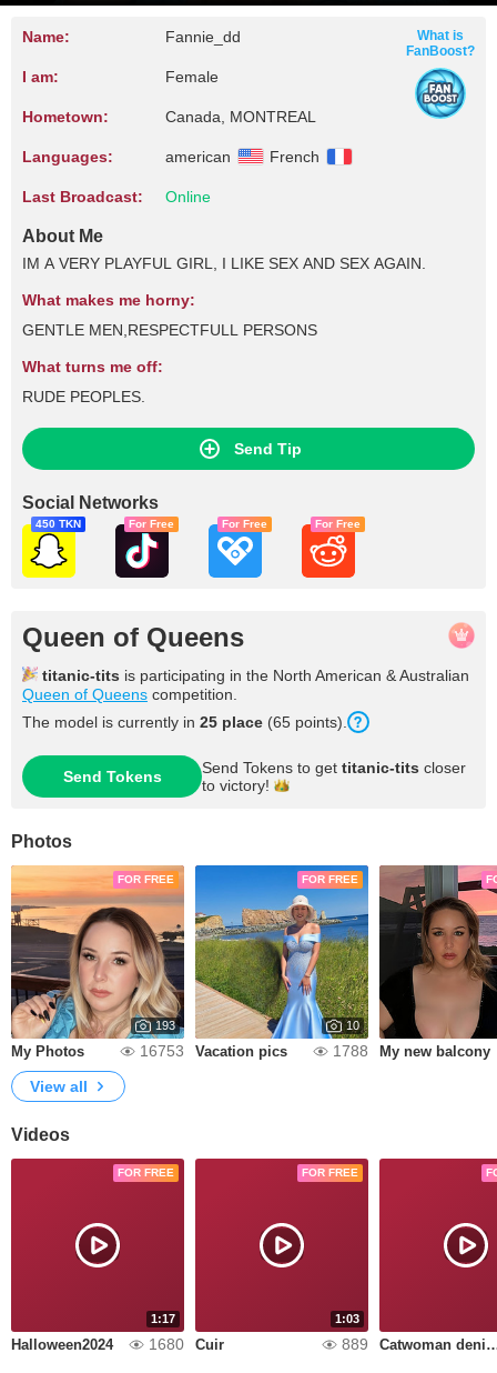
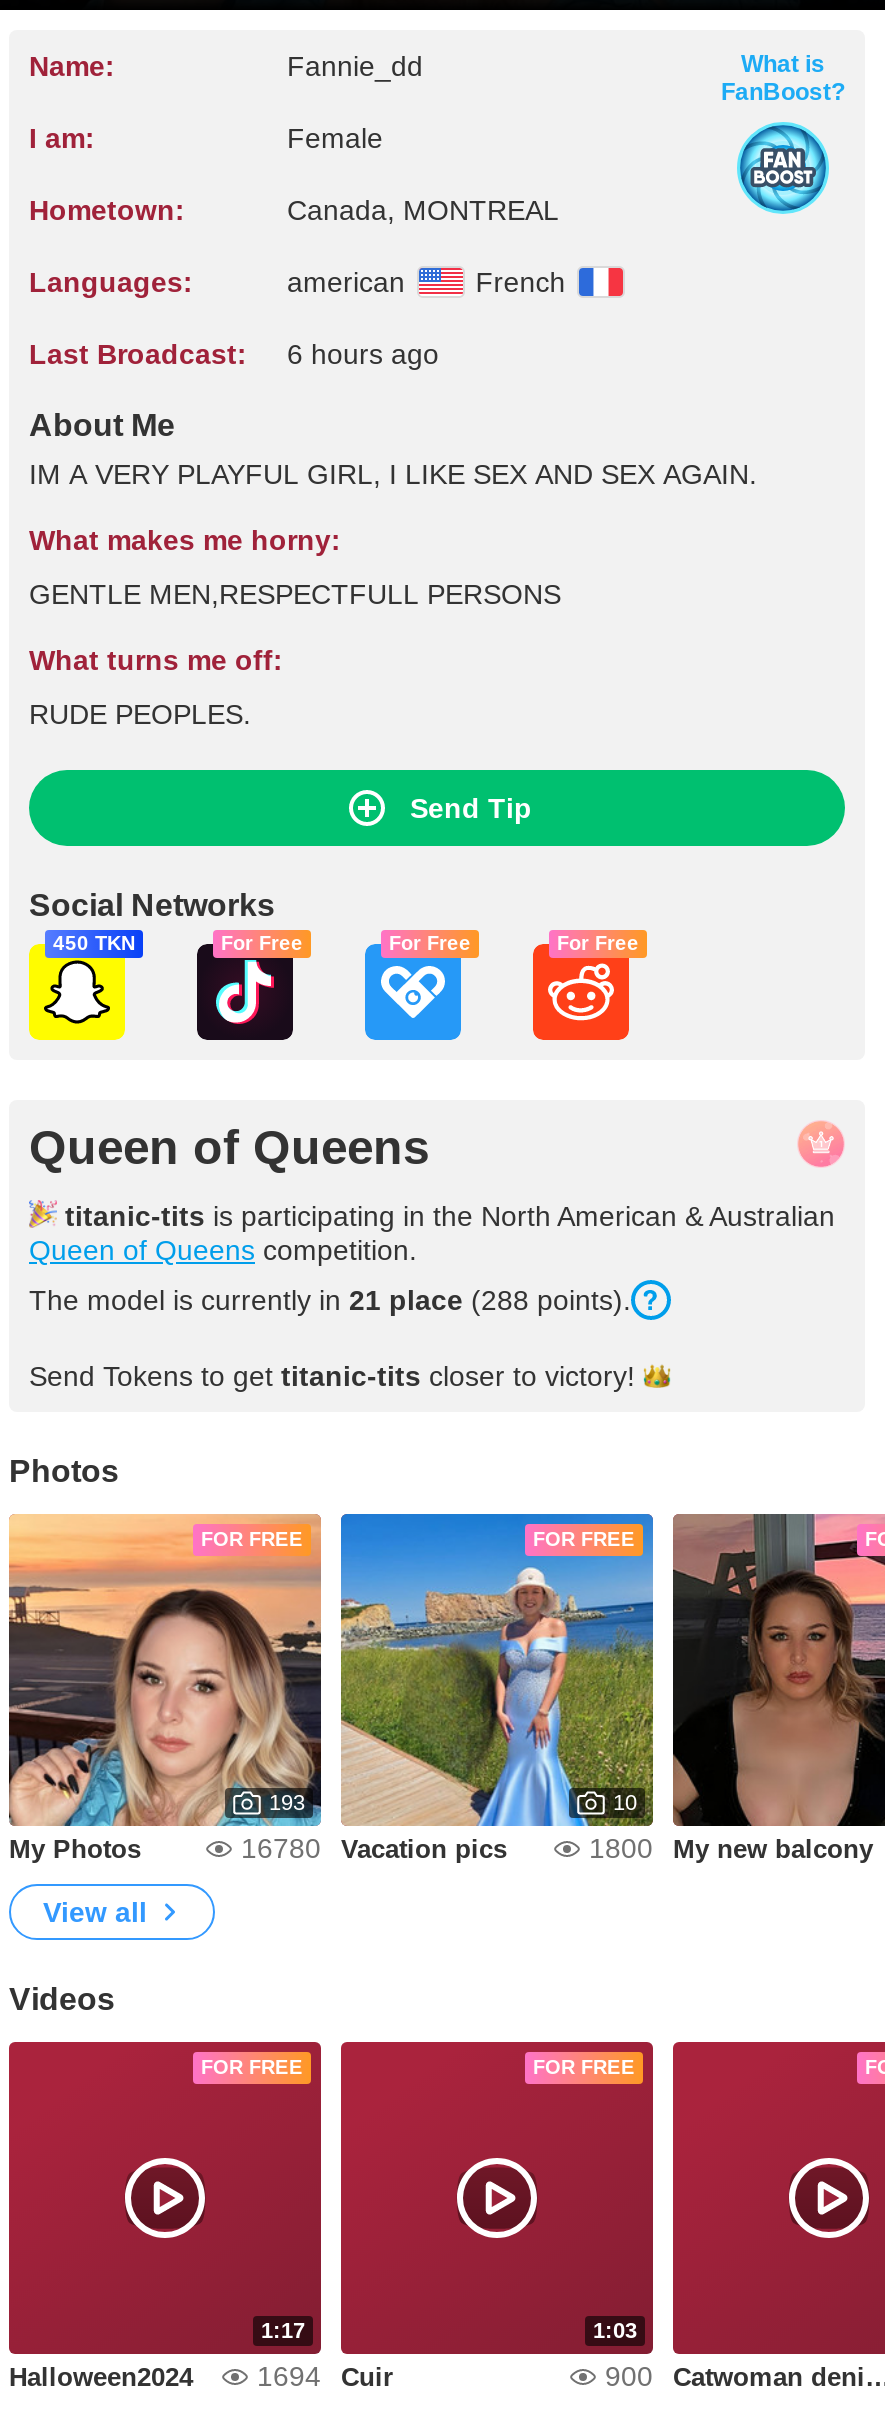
[165,188,211,206] Online -> [287,338,439,370] 6 hours ago
[22,713,347,731] The model is currently in 25 place (65 points). -> [29,1284,631,1316] The model is currently in 21 place (288 points).
[63,759,466,794] Send Tokens | Send Tokens to get titanic-tits closer | to victory! -> [29,1360,635,1392] Send Tokens to get titanic-tits closer to victory!
[140,1042,287,1060] 16753 Vacation pics -> [241,1832,507,1864] 16780 Vacation pics
[333,1042,490,1060] 1788 My new balcony -> [589,1832,873,1864] 1800 My new balcony
[149,1335,224,1353] 1680 Cuir -> [257,2360,393,2392] 1694 Cuir
[342,1335,368,1353] 889 -> [605,2360,653,2392] 900

